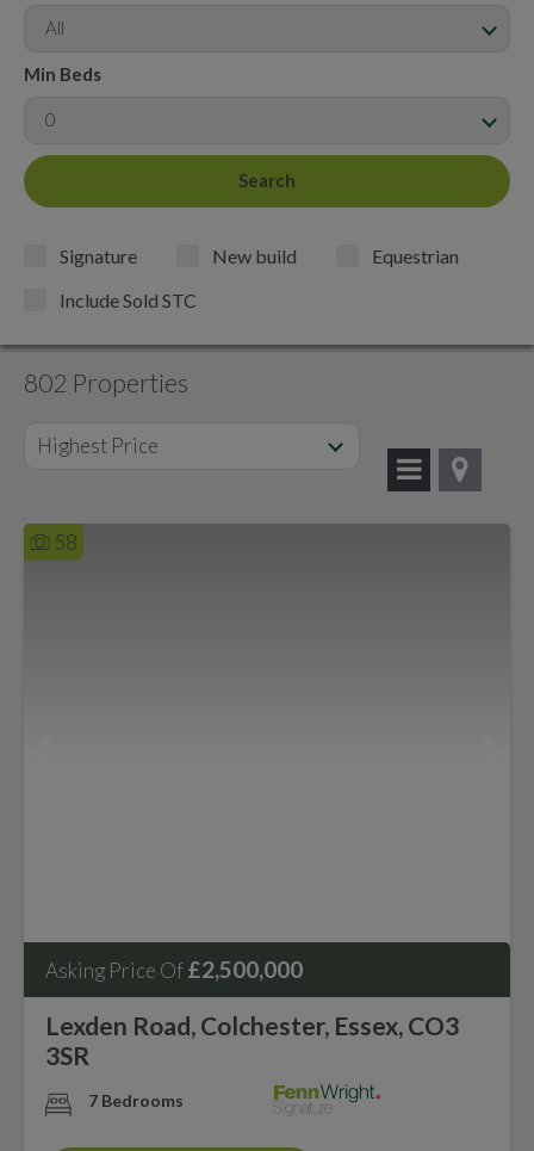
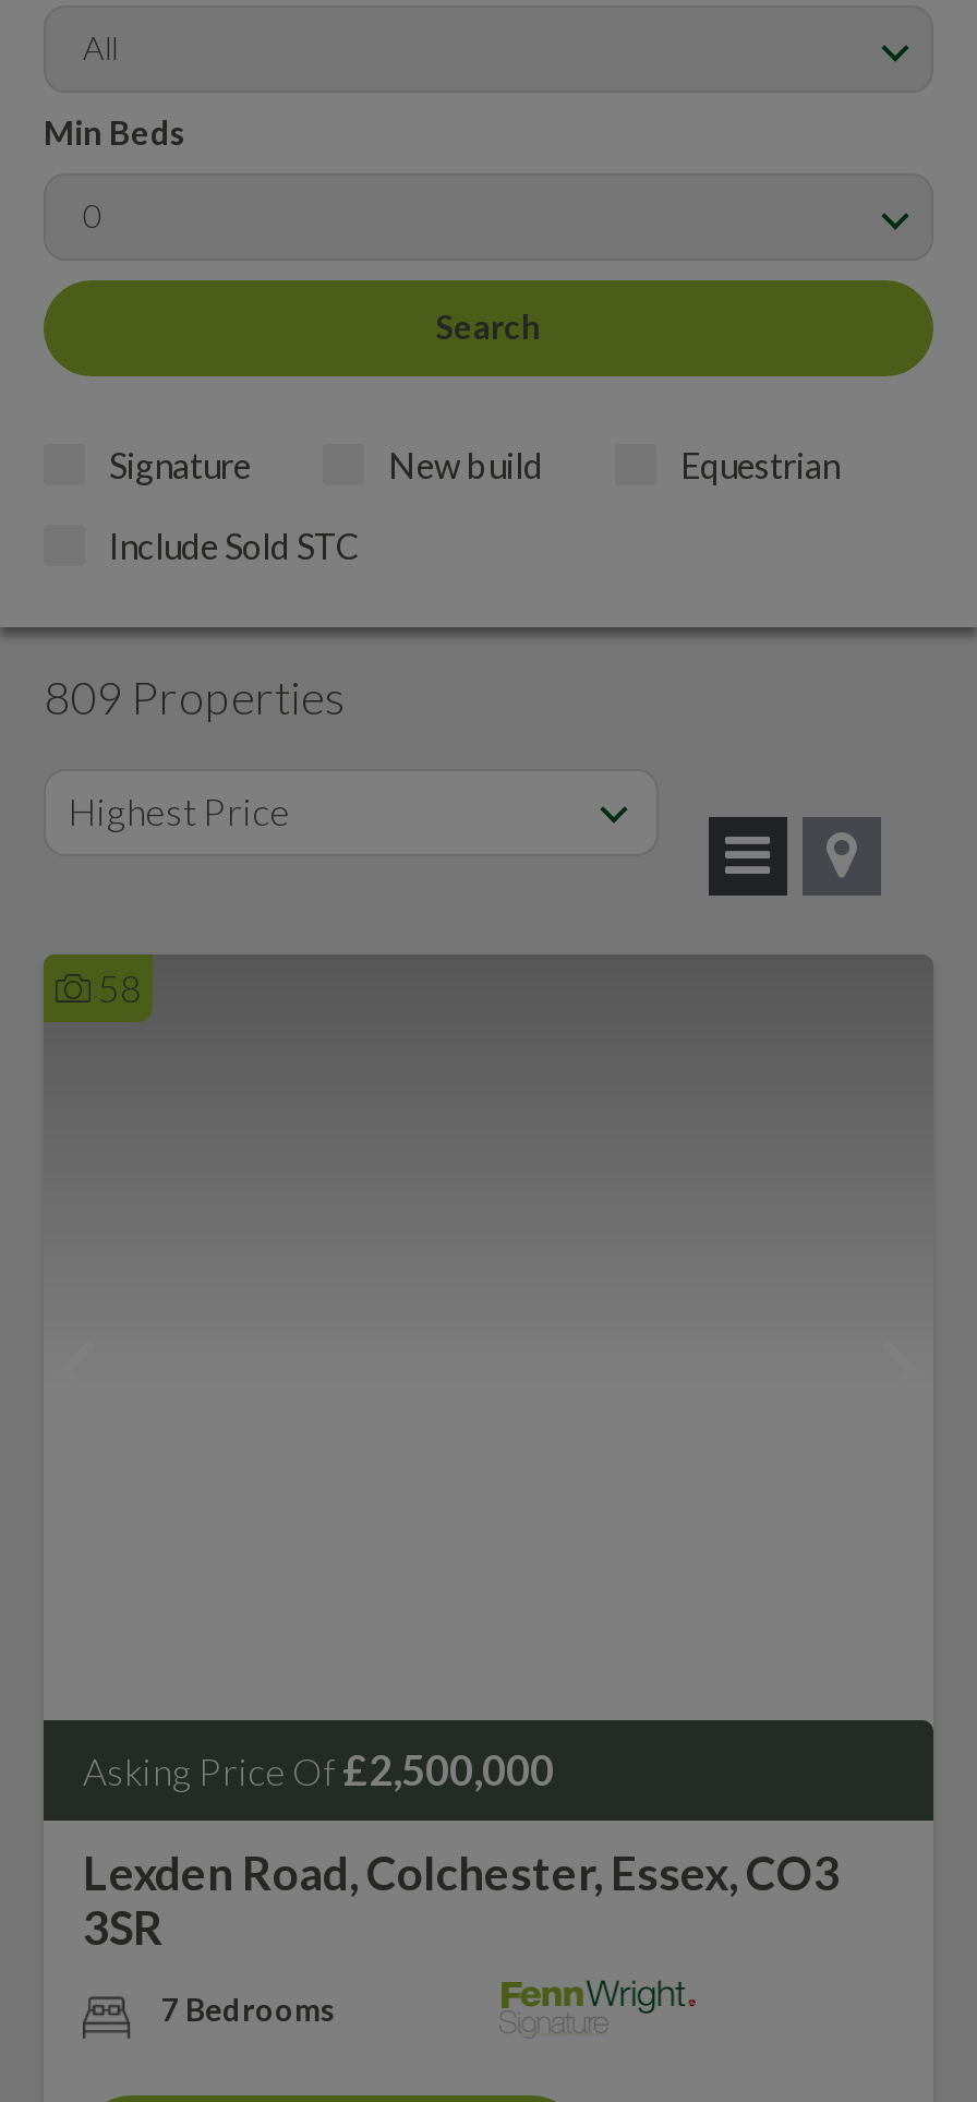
[24,367,188,397] 802 Properties -> [44,669,345,723] 809 Properties

